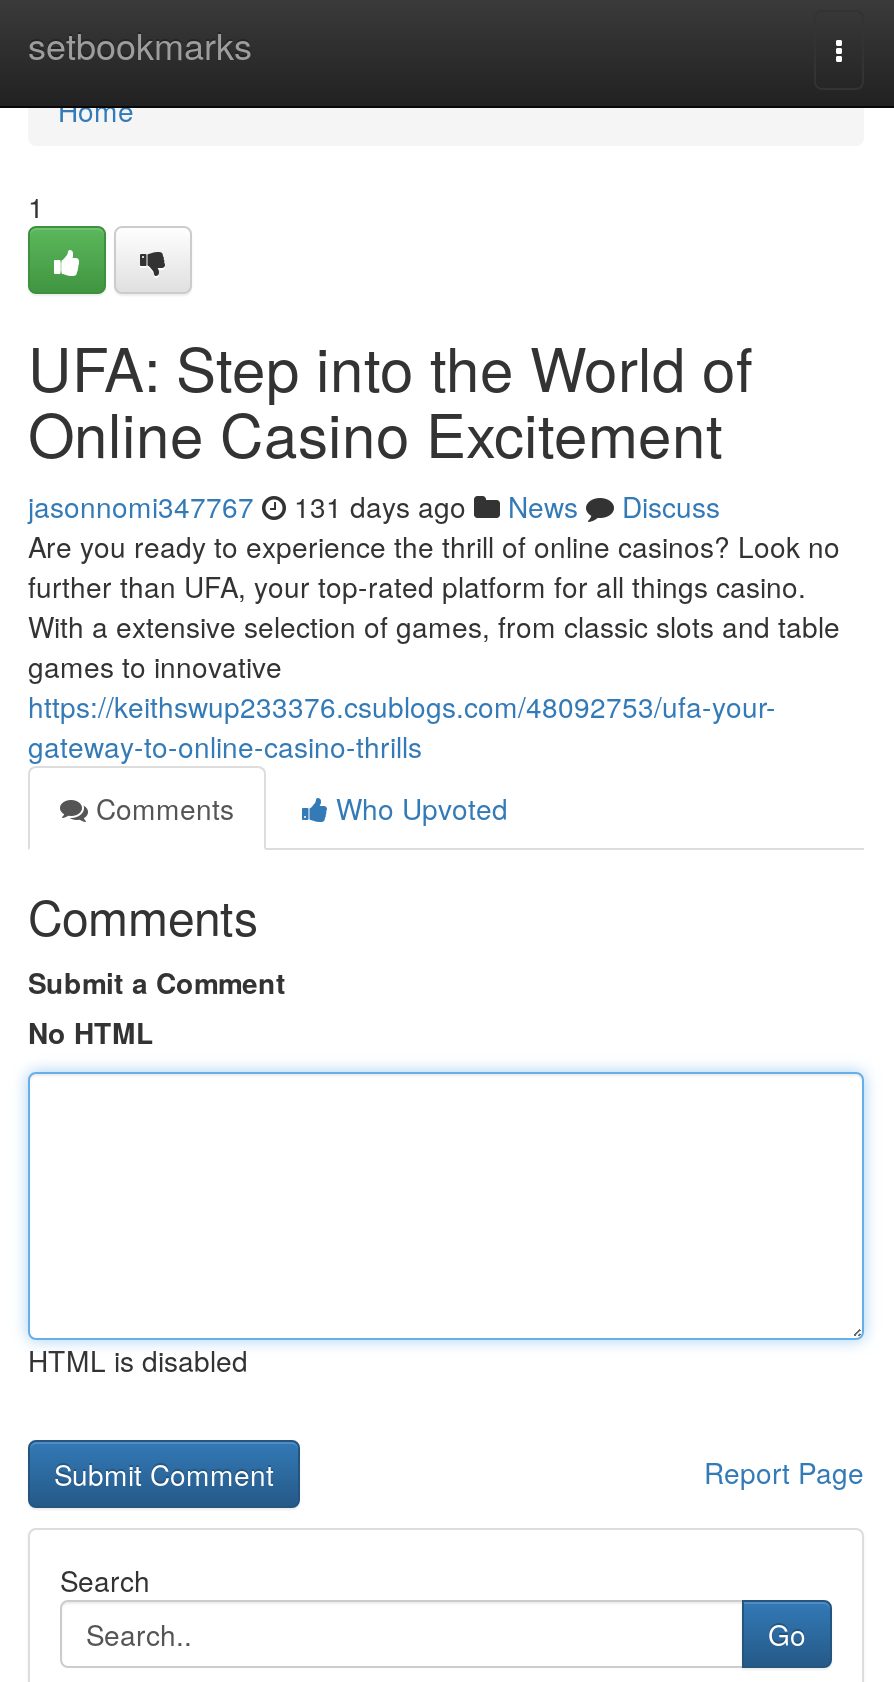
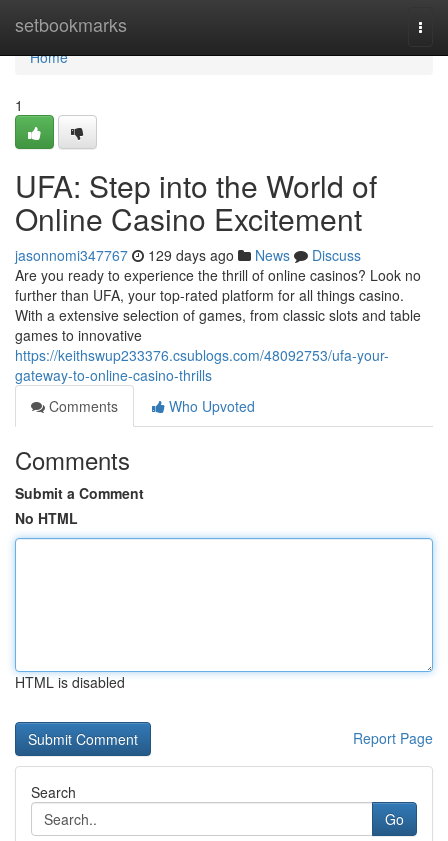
[28,486,720,526] jasonnomi347767 131 days ago News Discuss -> [15,245,361,265] jasonnomi347767 129 days ago News Discuss

